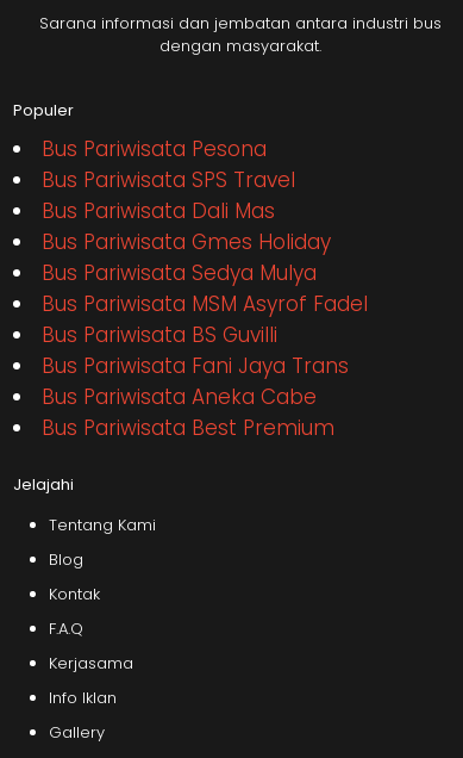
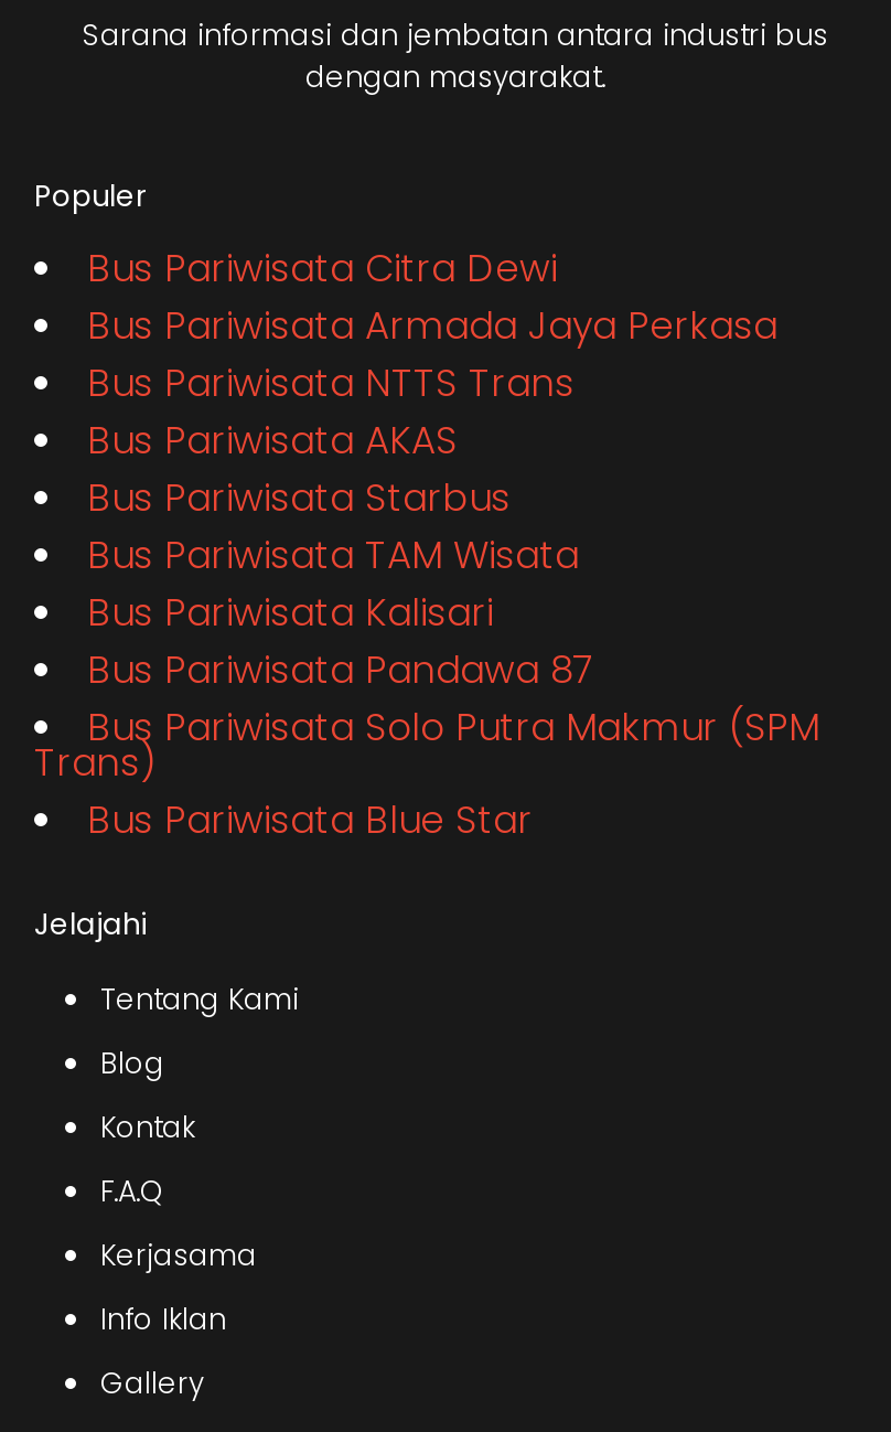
[42,135,368,442] Bus Pariwisata Pesona | Bus Pariwisata SPS Travel | Bus Pariwisata Dali Mas | Bus Pariwisata Gmes Holiday | Bus Pariwisata Sedya Mulya | Bus Pariwisata MSM Asyrof Fadel | Bus Pariwisata BS Guvilli | Bus Pariwisata Fani Jaya Trans | Bus Pariwisata Aneka Cabe | Bus Pariwisata Best Premium -> [34,241,819,846] Bus Pariwisata Citra Dewi | Bus Pariwisata Armada Jaya Perkasa | Bus Pariwisata NTTS Trans | Bus Pariwisata AKAS | Bus Pariwisata Starbus | Bus Pariwisata TAM Wisata | Bus Pariwisata Kalisari | Bus Pariwisata Pandawa 87 | Bus Pariwisata Solo Putra Makmur (SPM | Trans) | Bus Pariwisata Blue Star

